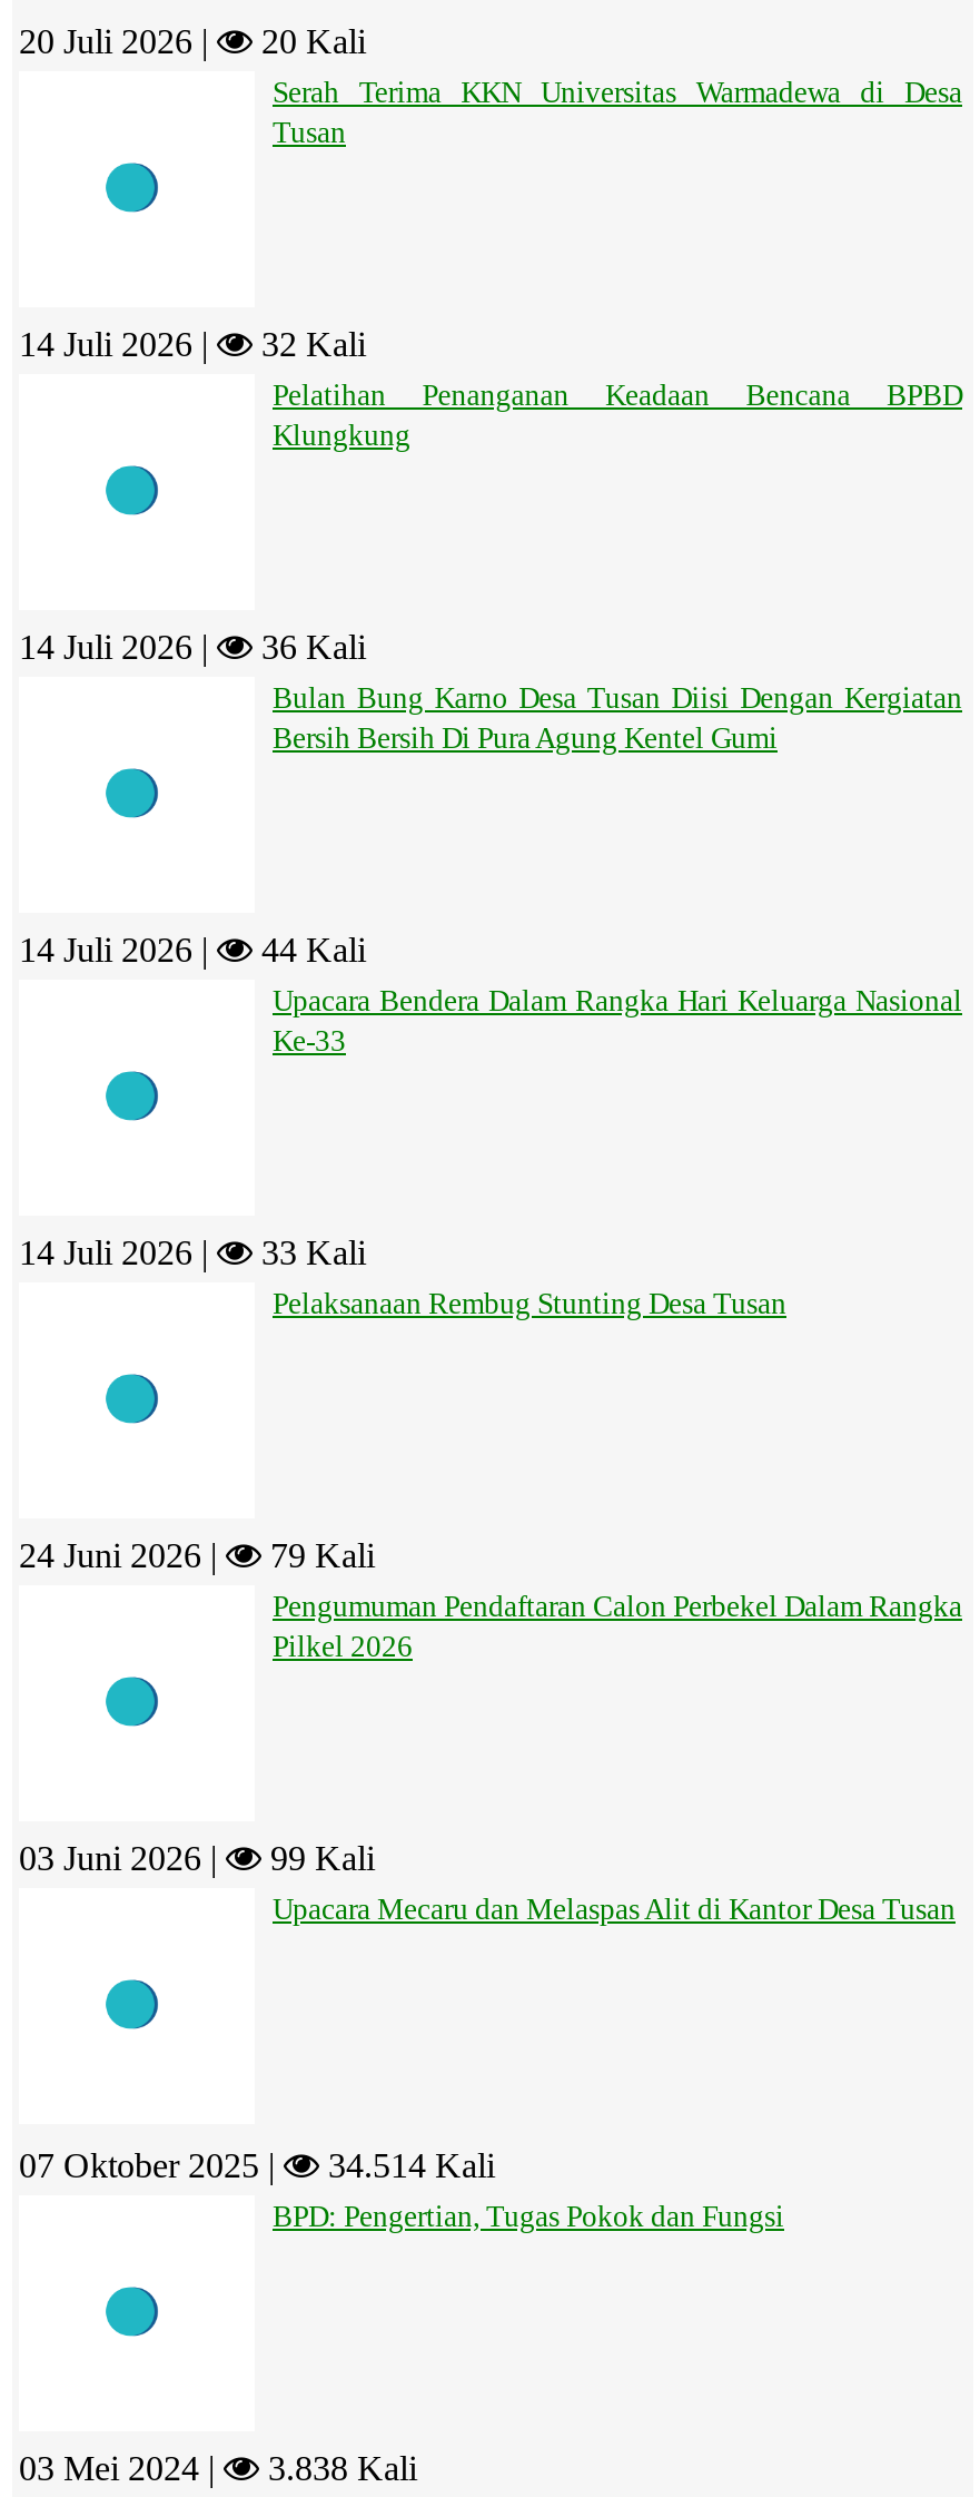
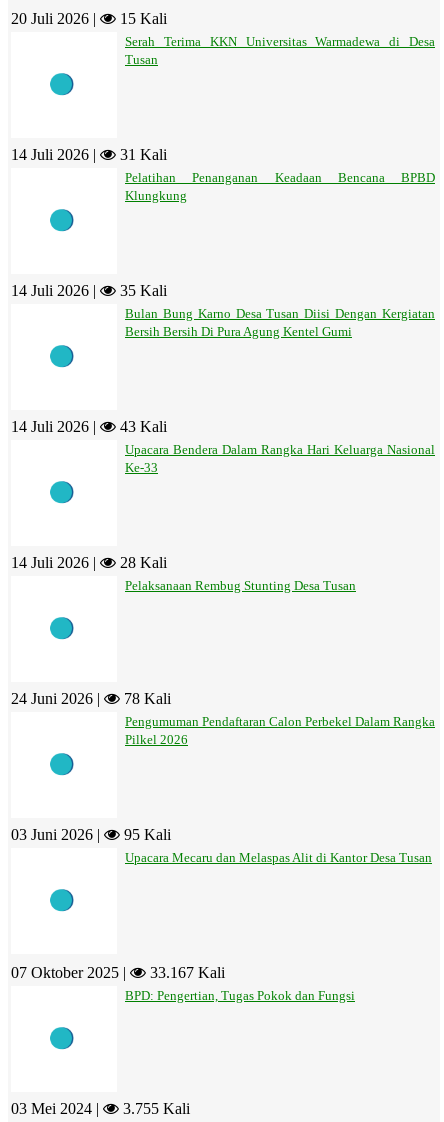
[253,22,366,60] 20 Kali -> [116,10,167,27] 15 Kali
[253,325,366,362] 32 Kali -> [116,146,167,163] 31 Kali
[253,627,366,665] 36 Kali -> [116,282,167,299] 35 Kali
[253,930,366,968] 44 Kali -> [116,418,167,435] 43 Kali
[253,1233,366,1271] 33 Kali -> [116,554,167,571] 28 Kali
[261,1536,375,1574] 79 Kali -> [120,690,171,707] 78 Kali
[261,1839,375,1876] 99 Kali -> [120,826,171,843] 95 Kali
[319,2146,495,2184] 34.514 Kali -> [146,964,225,981] 33.167 Kali
[259,2449,417,2487] 3.838 Kali -> [119,1100,190,1117] 3.755 Kali

